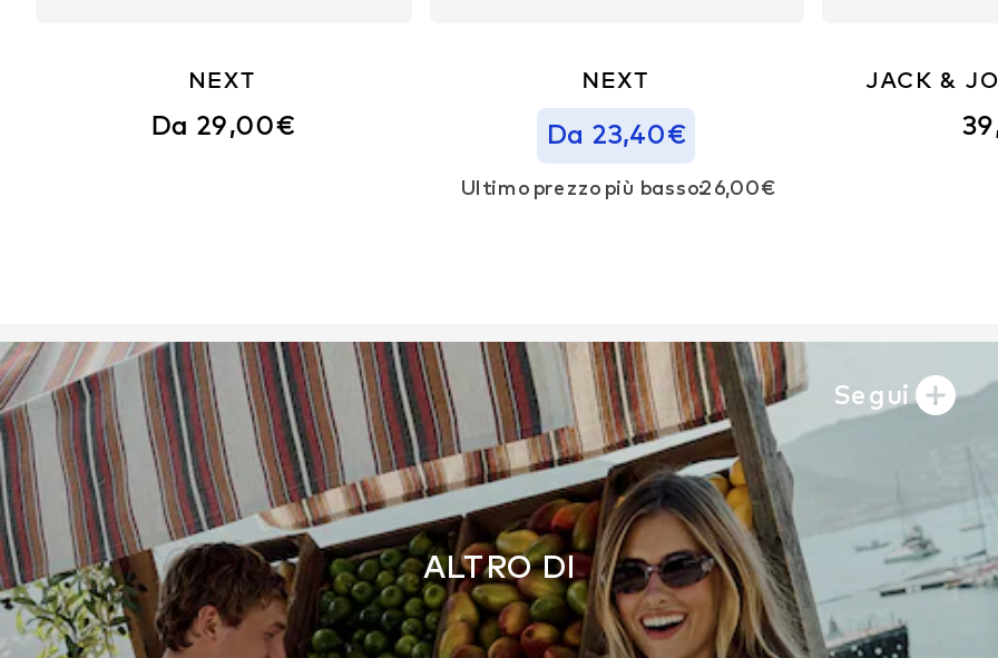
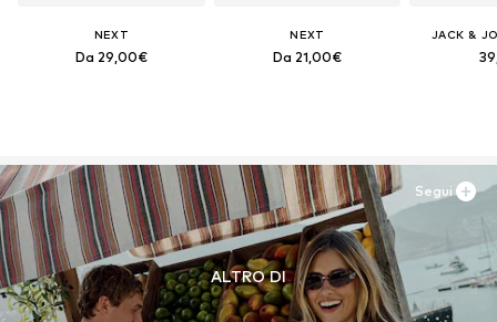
[460,117,774,199] Da 23,40€ | Ultimo prezzo più basso:26,00€ -> [273,49,342,65] Da 21,00€

